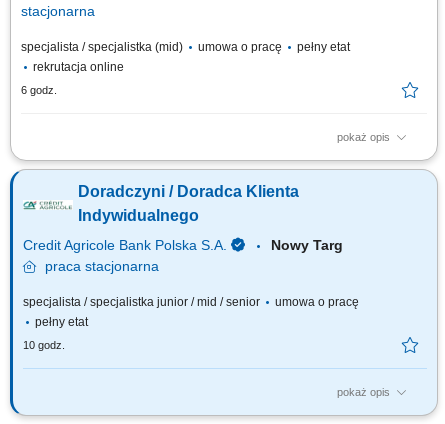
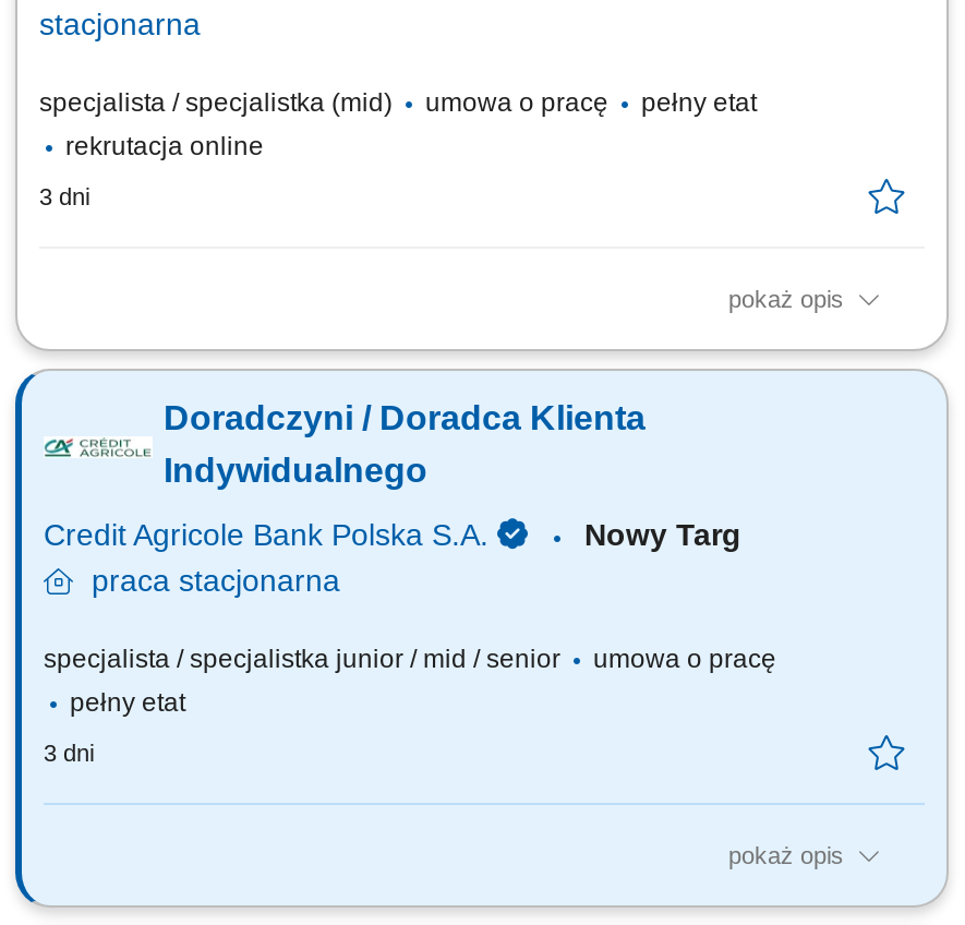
[21,84,57,96] 6 godz. -> [39,183,89,209] 3 dni
[23,339,65,351] 10 godz. -> [44,740,94,766] 3 dni

